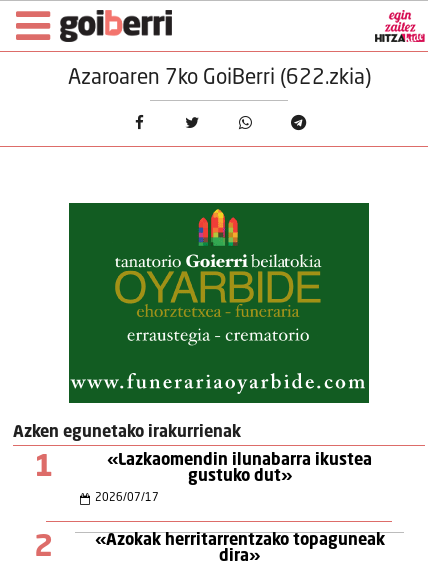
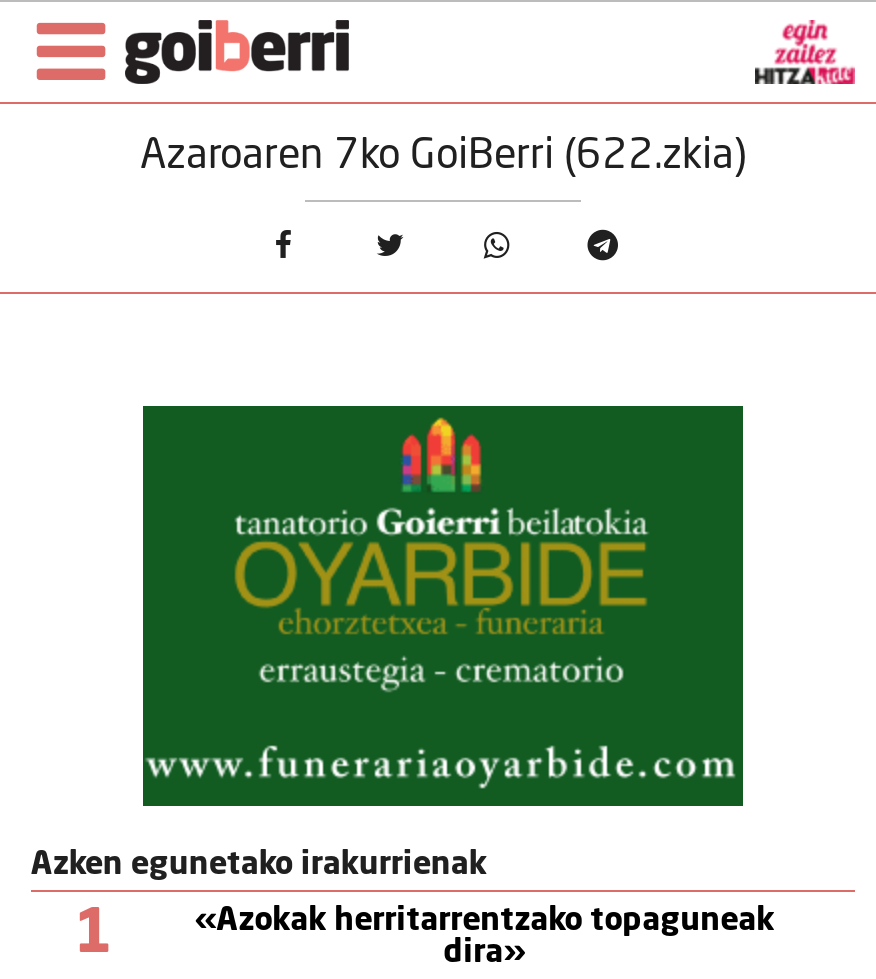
[34,453,372,563] «Lazkaomendin ilunabarra ikustea | gustuko dut» | 2026/07/17 | 2 -> none

